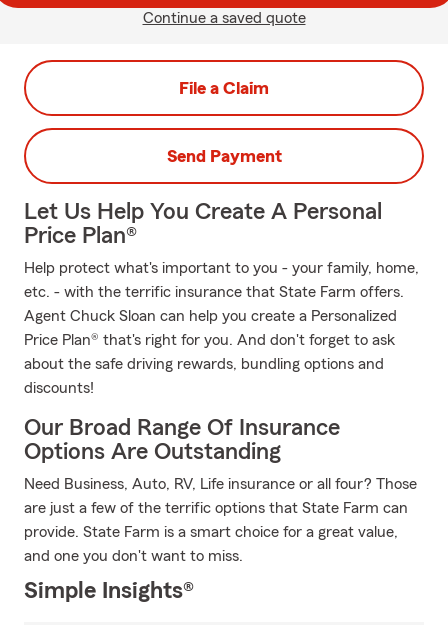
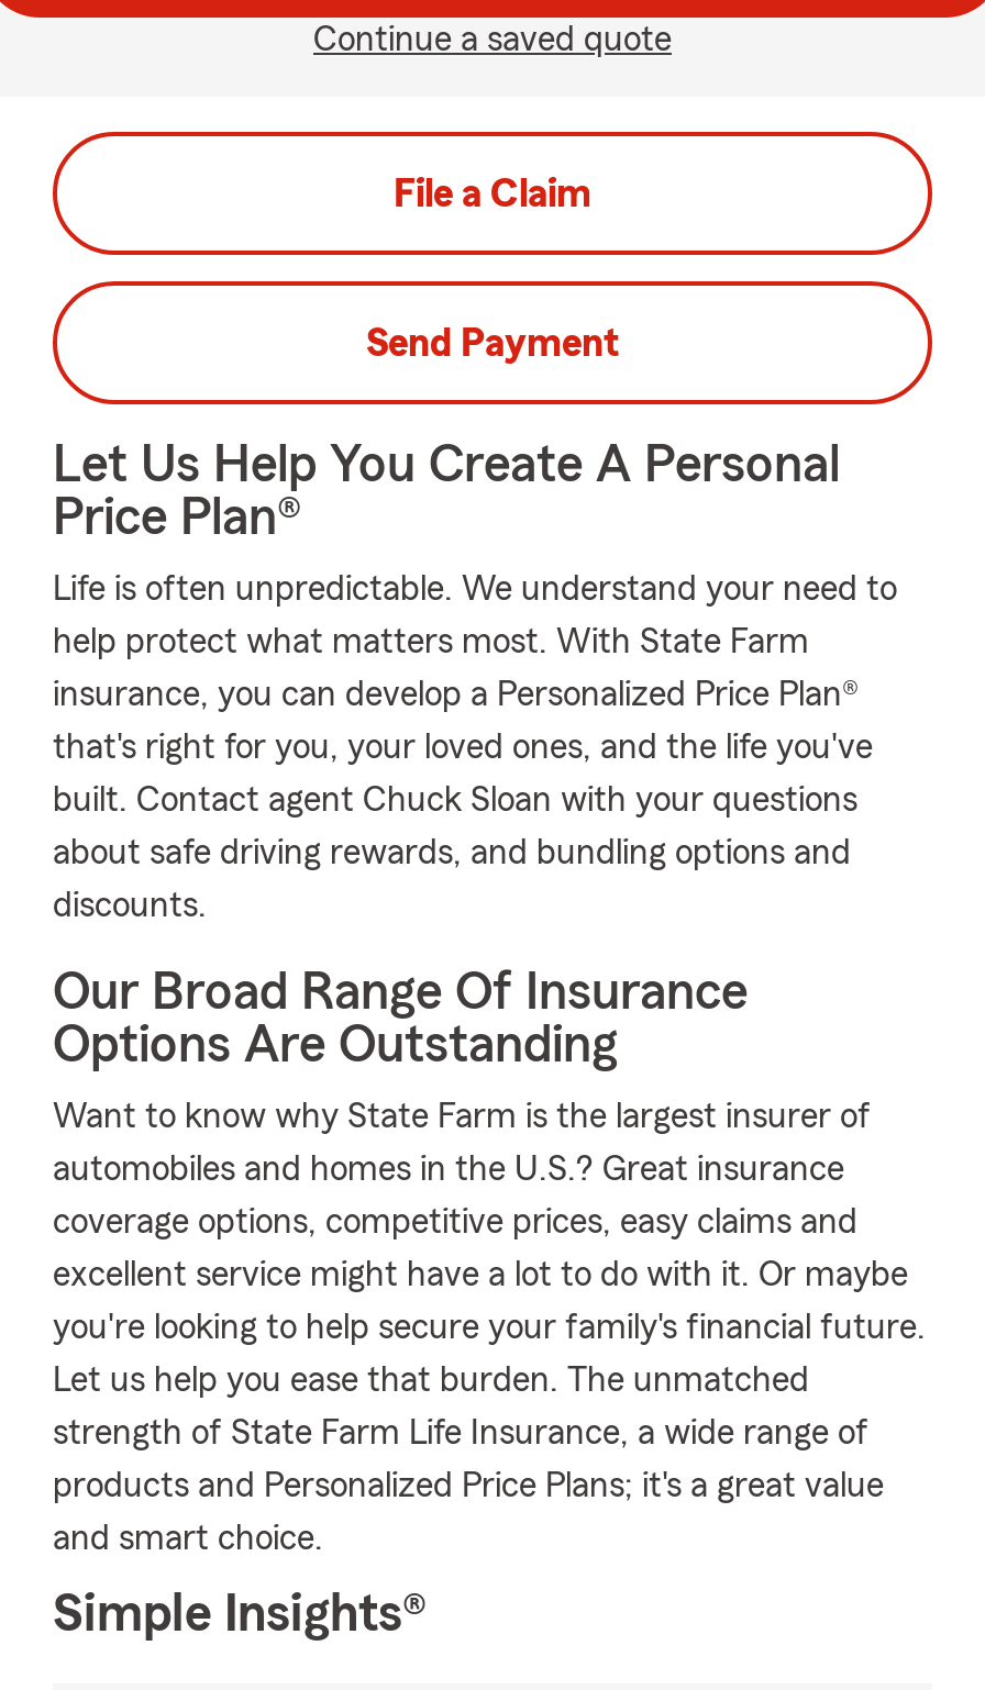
[24,260,419,396] Help protect what's important to you - your family, home, | etc. - with the terrific insurance that State Farm offers. | Agent Chuck Sloan can help you create a Personalized | Price Plan® that's right for you. And don't forget to ask | about the safe driving rewards, bundling options and | discounts! -> [53,571,897,923] Life is often unpredictable. We understand your need to | help protect what matters most. With State Farm | insurance, you can develop a Personalized Price Plan® | that's right for you, your loved ones, and the life you've | built. Contact agent Chuck Sloan with your questions | about safe driving rewards, and bundling options and | discounts.
[24,476,417,564] Need Business, Auto, RV, Life insurance or all four? Those | are just a few of the terrific options that State Farm can | provide. State Farm is a smart choice for a great value, | and one you don't want to miss. -> [53,1099,926,1556] Want to know why State Farm is the largest insurer of | automobiles and homes in the U.S.? Great insurance | coverage options, competitive prices, easy claims and | excellent service might have a lot to do with it. Or maybe | you're looking to help secure your family's financial future. | Let us help you ease that burden. The unmatched | strength of State Farm Life Insurance, a wide range of | products and Personalized Price Plans; it's a great value | and smart choice.

